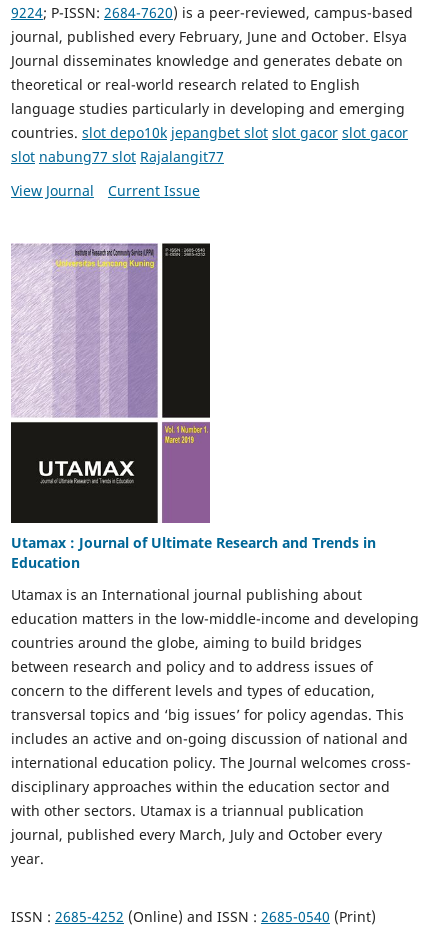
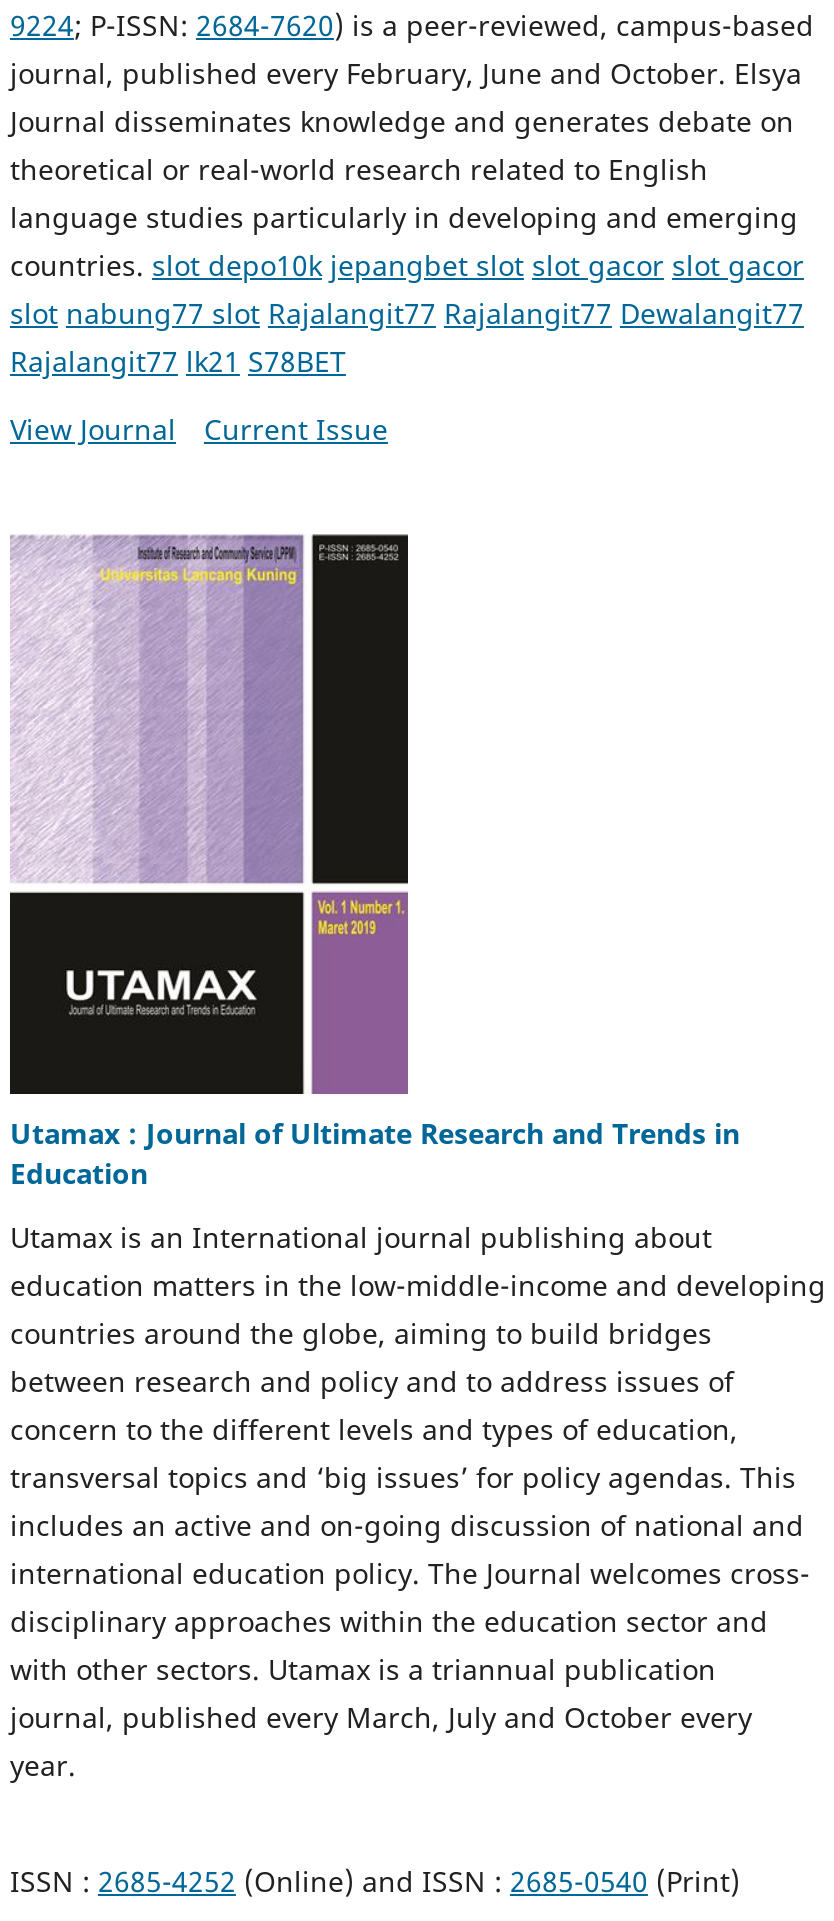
[11,147,224,166] slot nabung77 slot Rajalangit77 -> [10,294,804,380] slot nabung77 slot Rajalangit77 Rajalangit77 Dewalangit77 | Rajalangit77 lk21 S78BET

